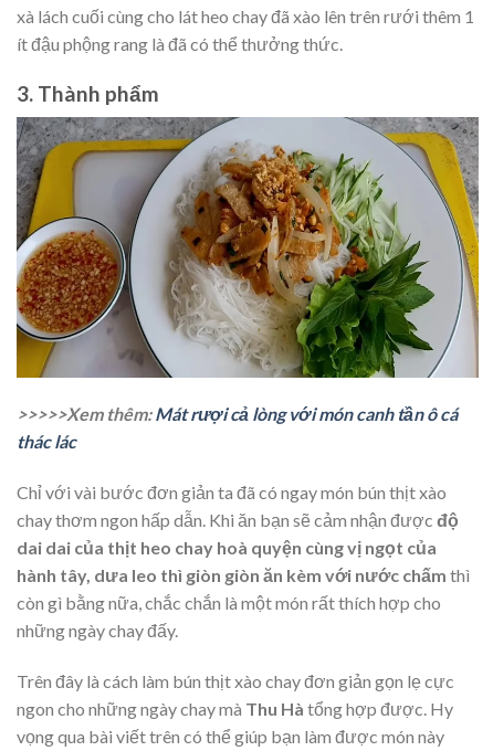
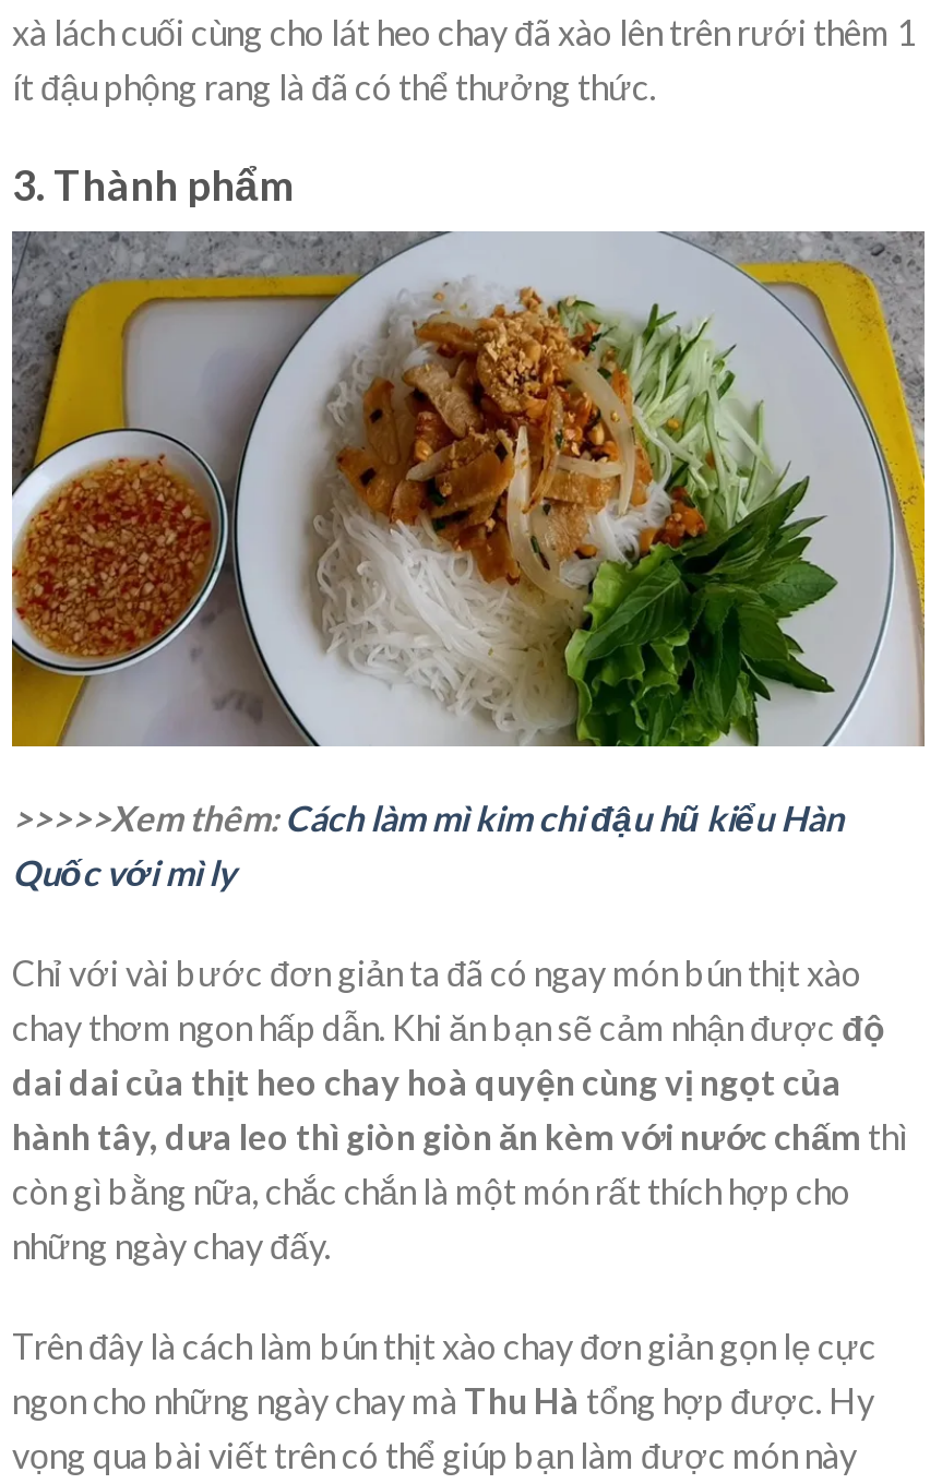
[17,403,458,452] >>>>>Xem thêm: Mát rượi cả lòng với món canh tần ô cá | thác lác -> [12,797,844,893] >>>>>Xem thêm: Cách làm mì kim chi đậu hũ kiểu Hàn | Quốc với mì ly

